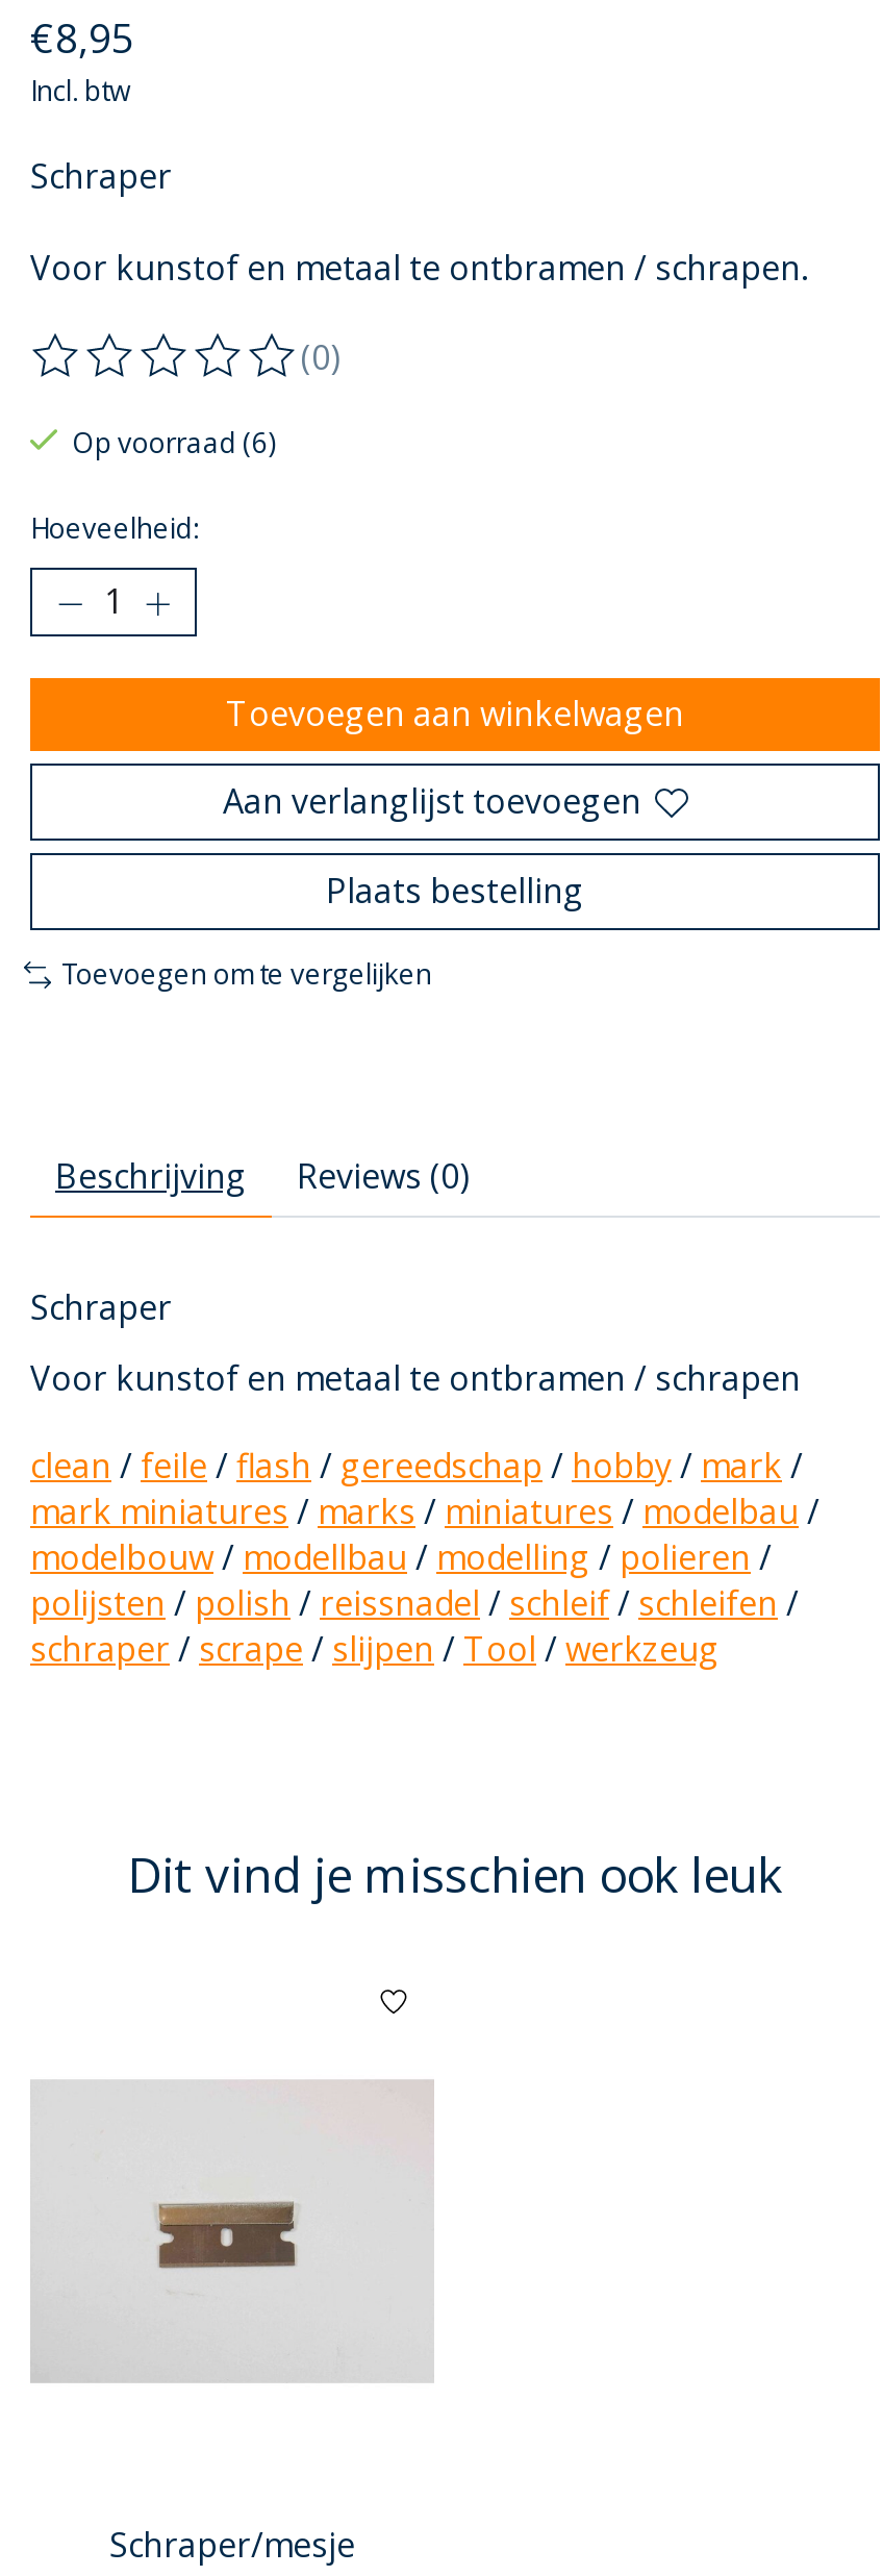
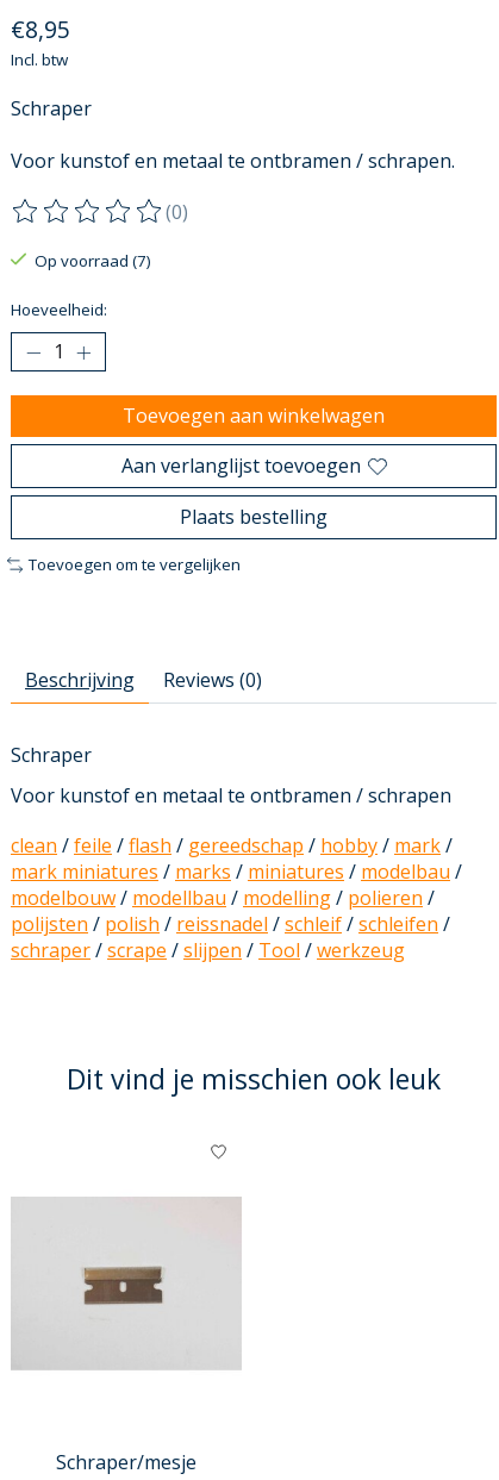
[72,424,276,461] Op voorraad (6) -> [35,250,151,271] Op voorraad (7)

